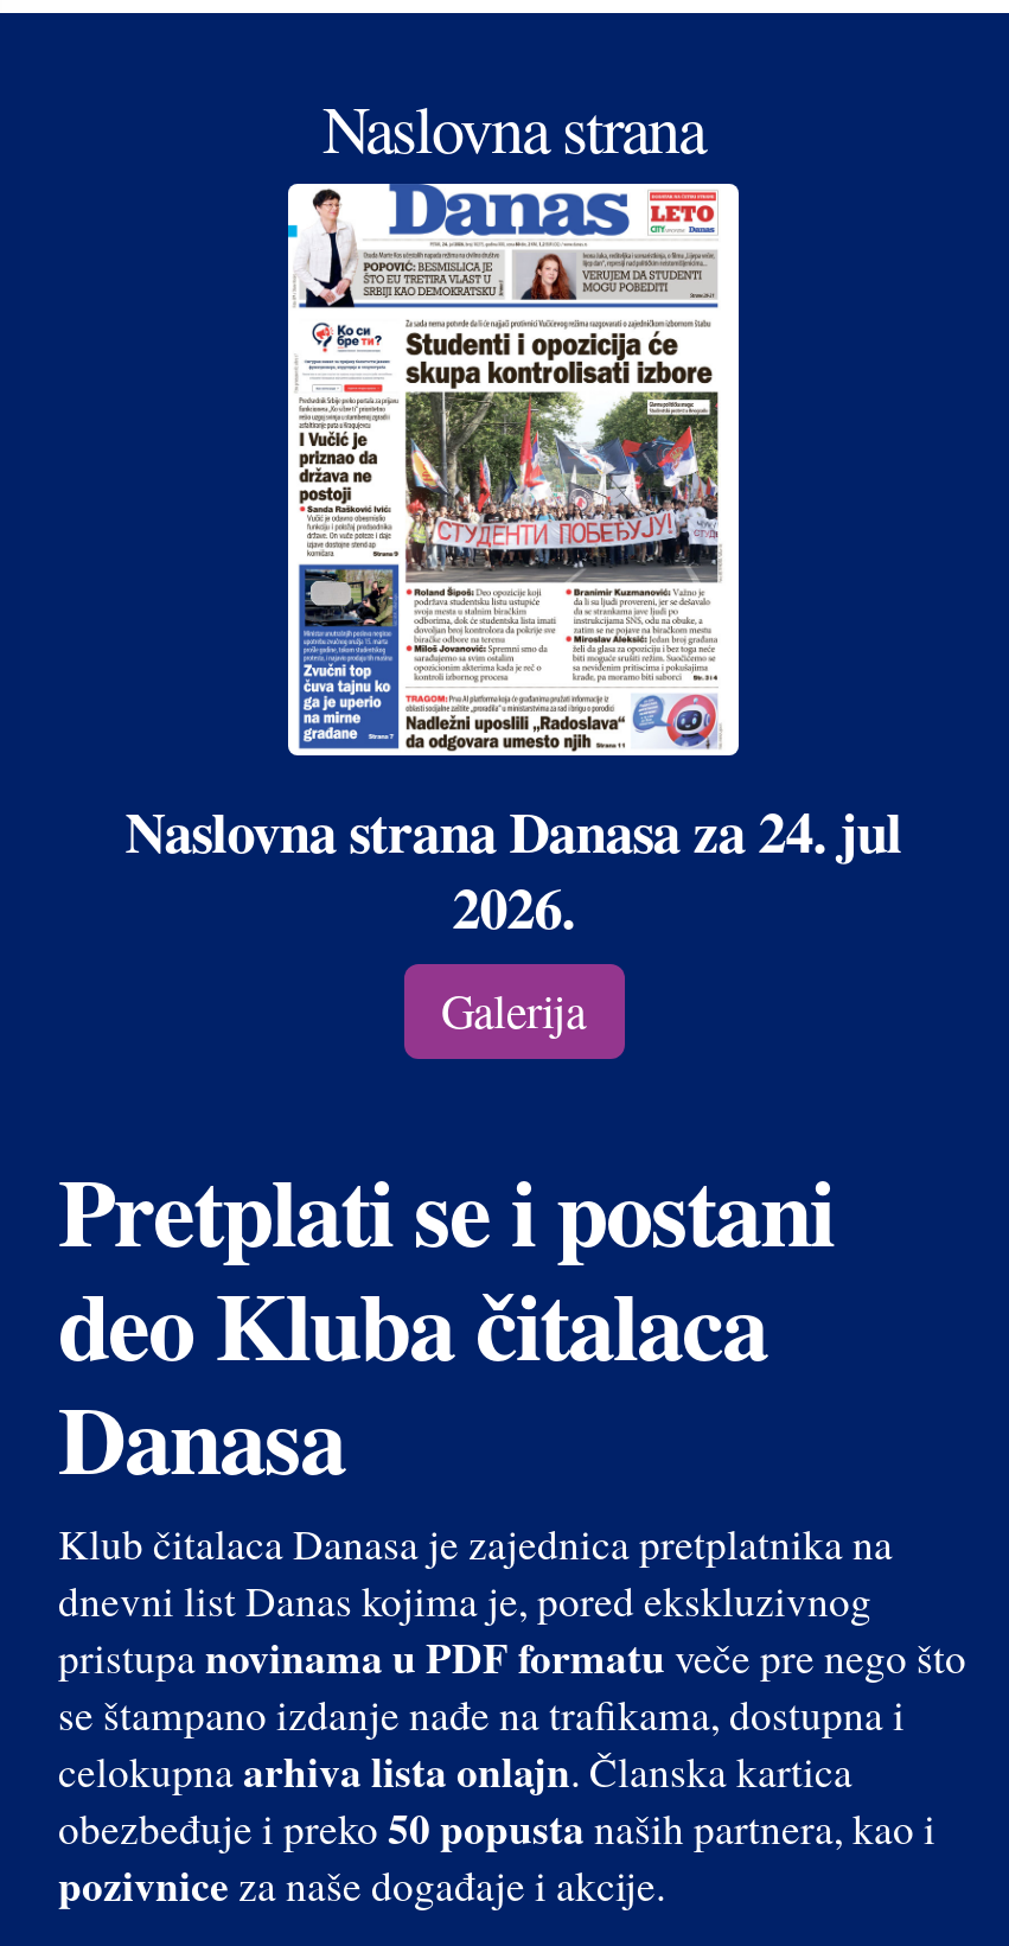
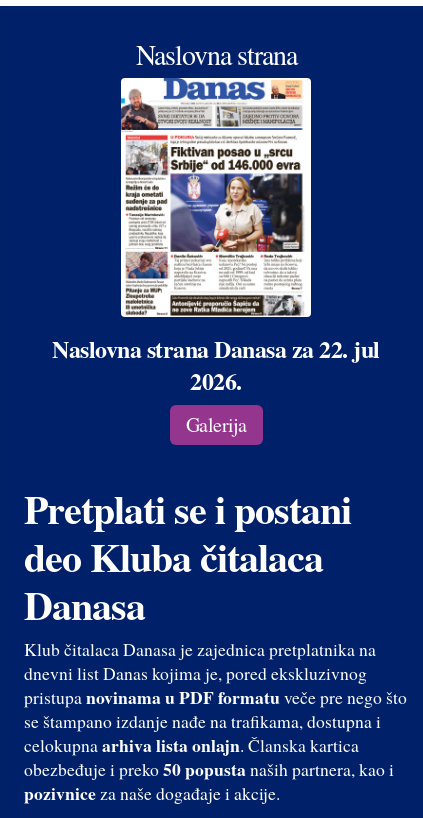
[125,183,902,872] [image] | Naslovna strana Danasa za 24. jul -> [52,78,380,366] [image] | Naslovna strana Danasa za 22. jul

